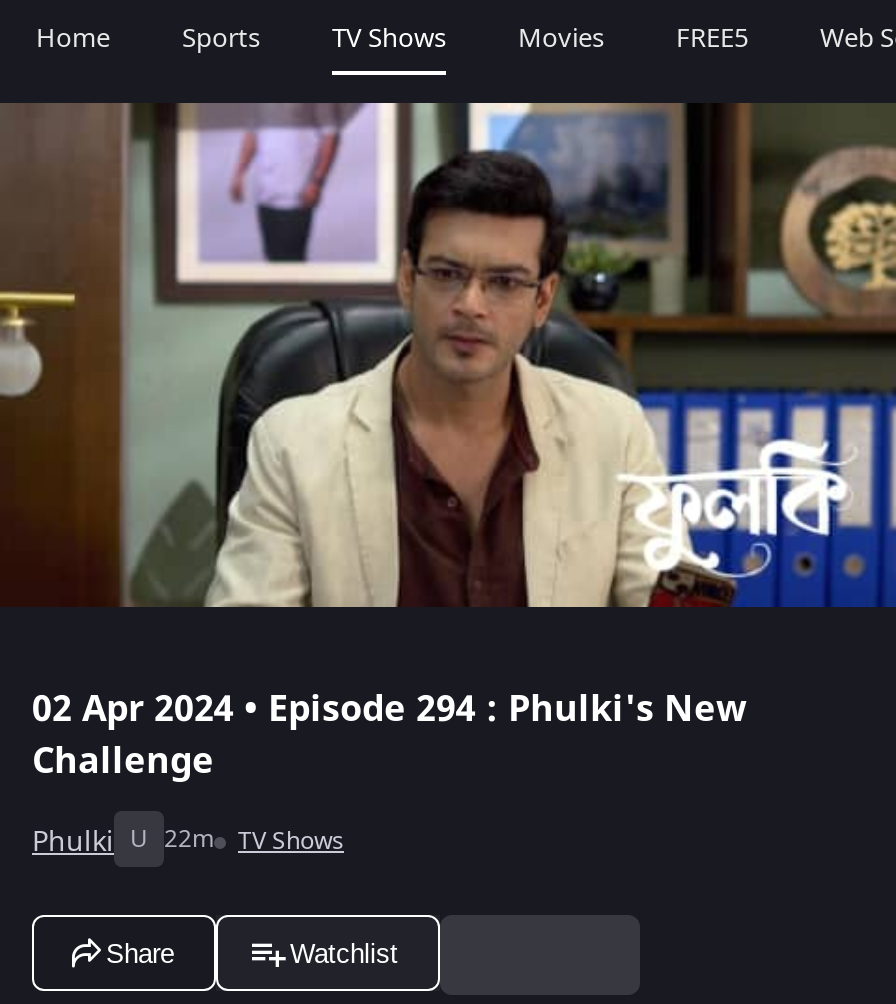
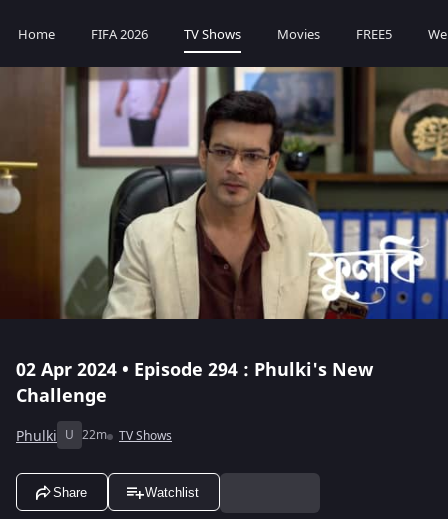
[182,19,260,57] Sports -> [91,25,148,44] FIFA 2026

